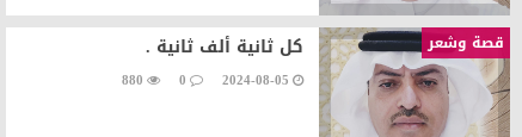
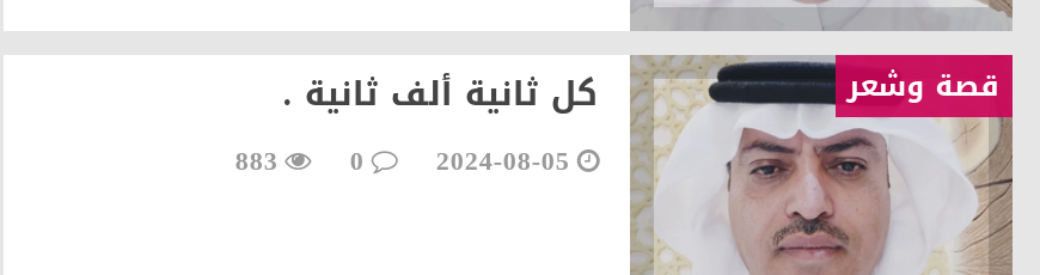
[122,68,289,93] 880 0 2024-08-05 -> [235,137,570,187] 883 0 2024-08-05

